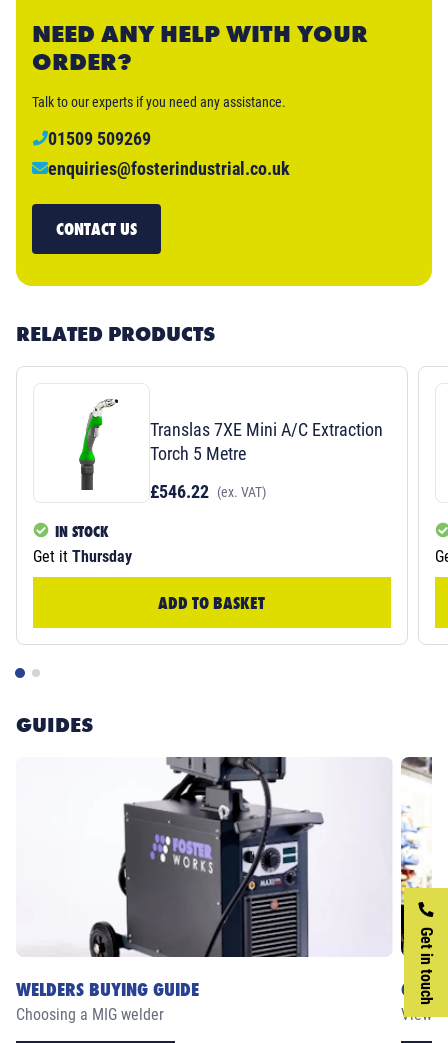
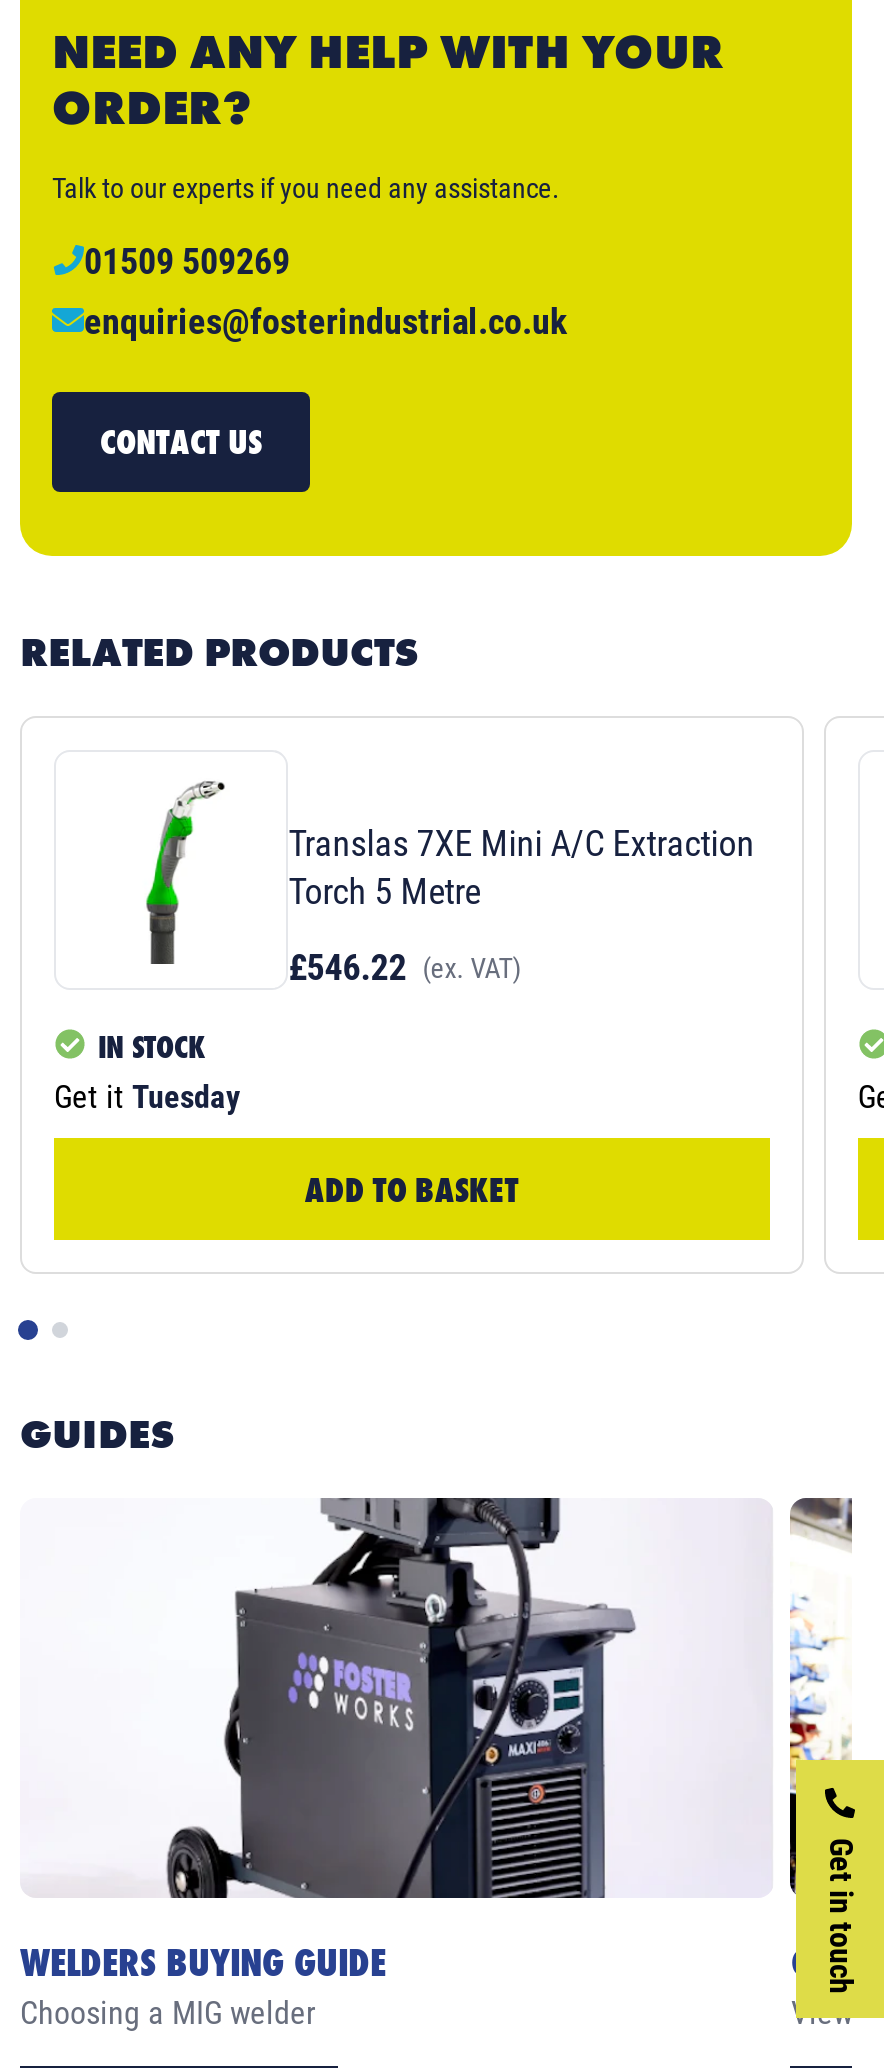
[33,547,132,566] Get it Thursday -> [54,1077,240,1115] Get it Tuesday

